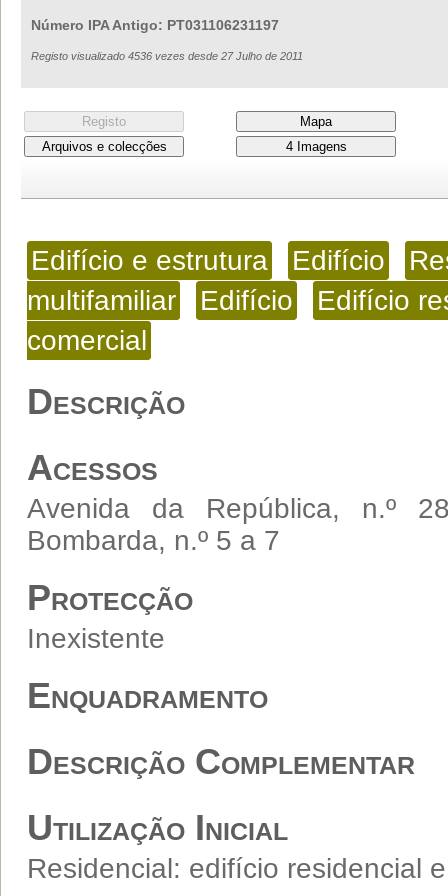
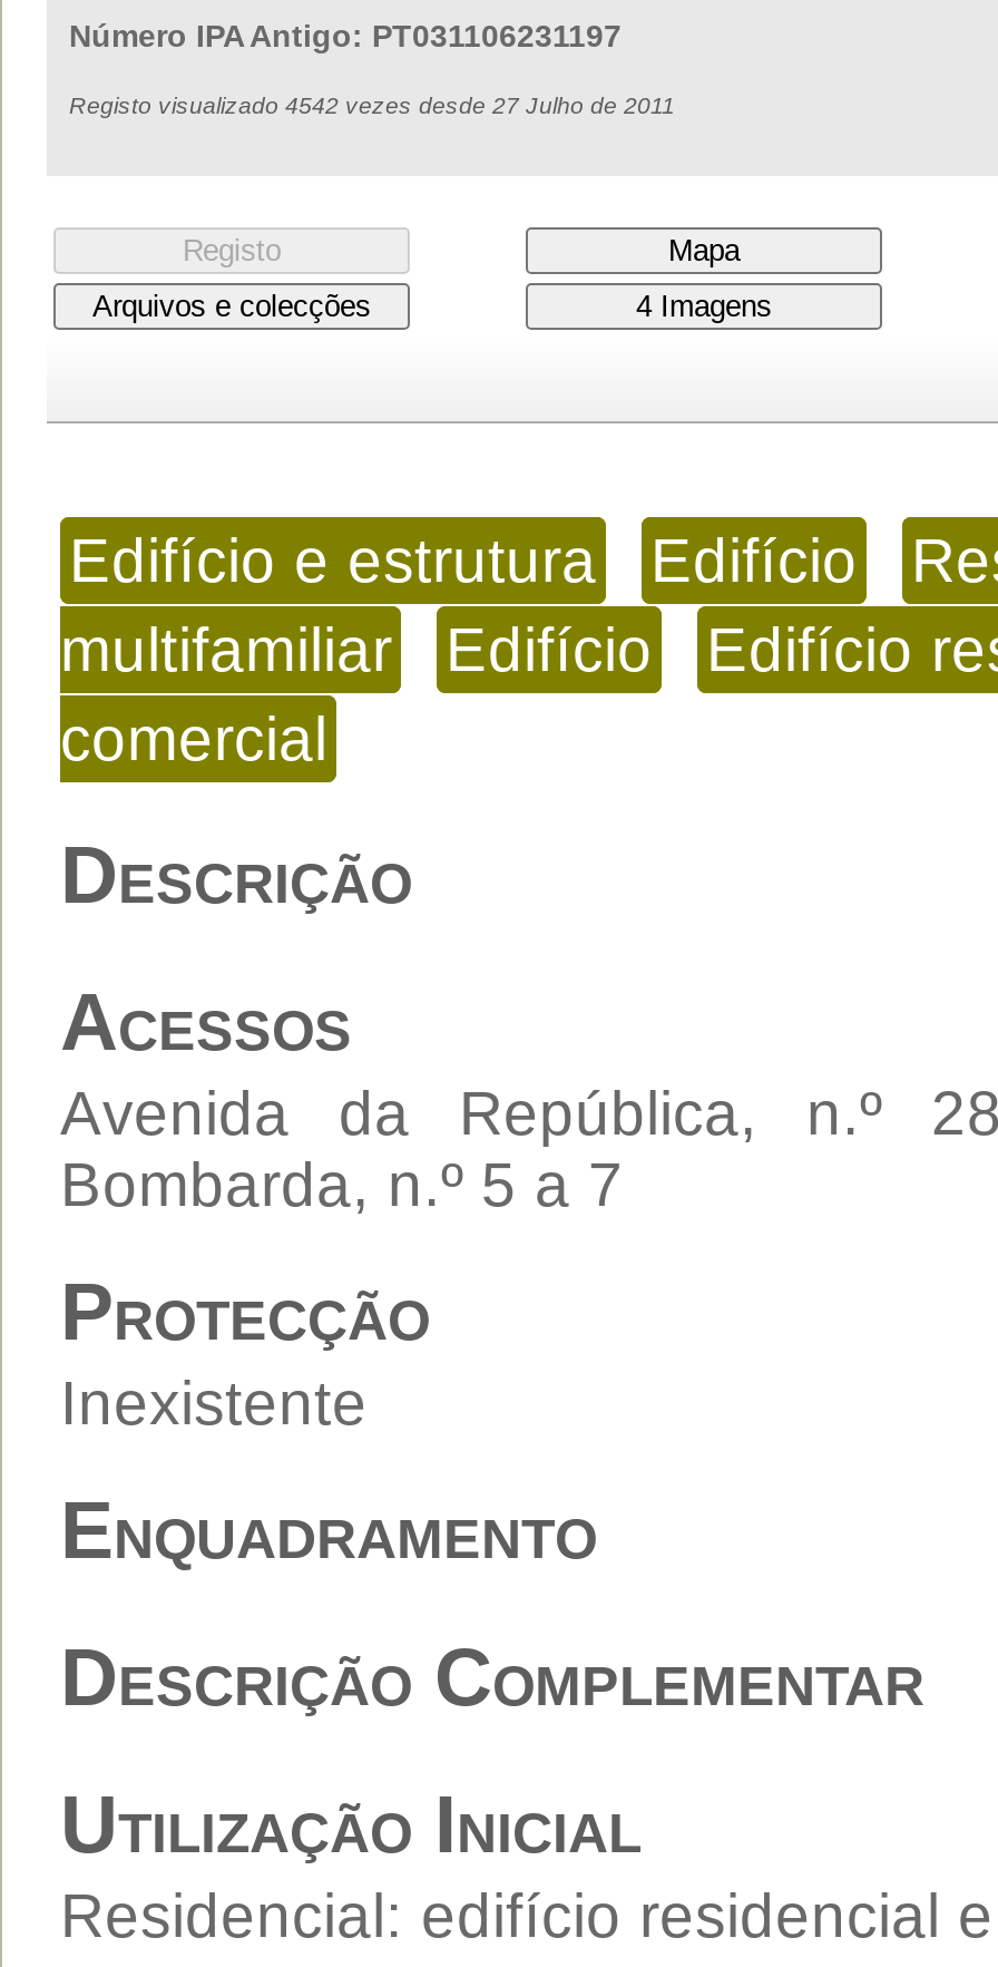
[31,50,303,62] Registo visualizado 4536 vezes desde 27 Julho de 2011 -> [69,91,675,118] Registo visualizado 4542 vezes desde 27 Julho de 2011

